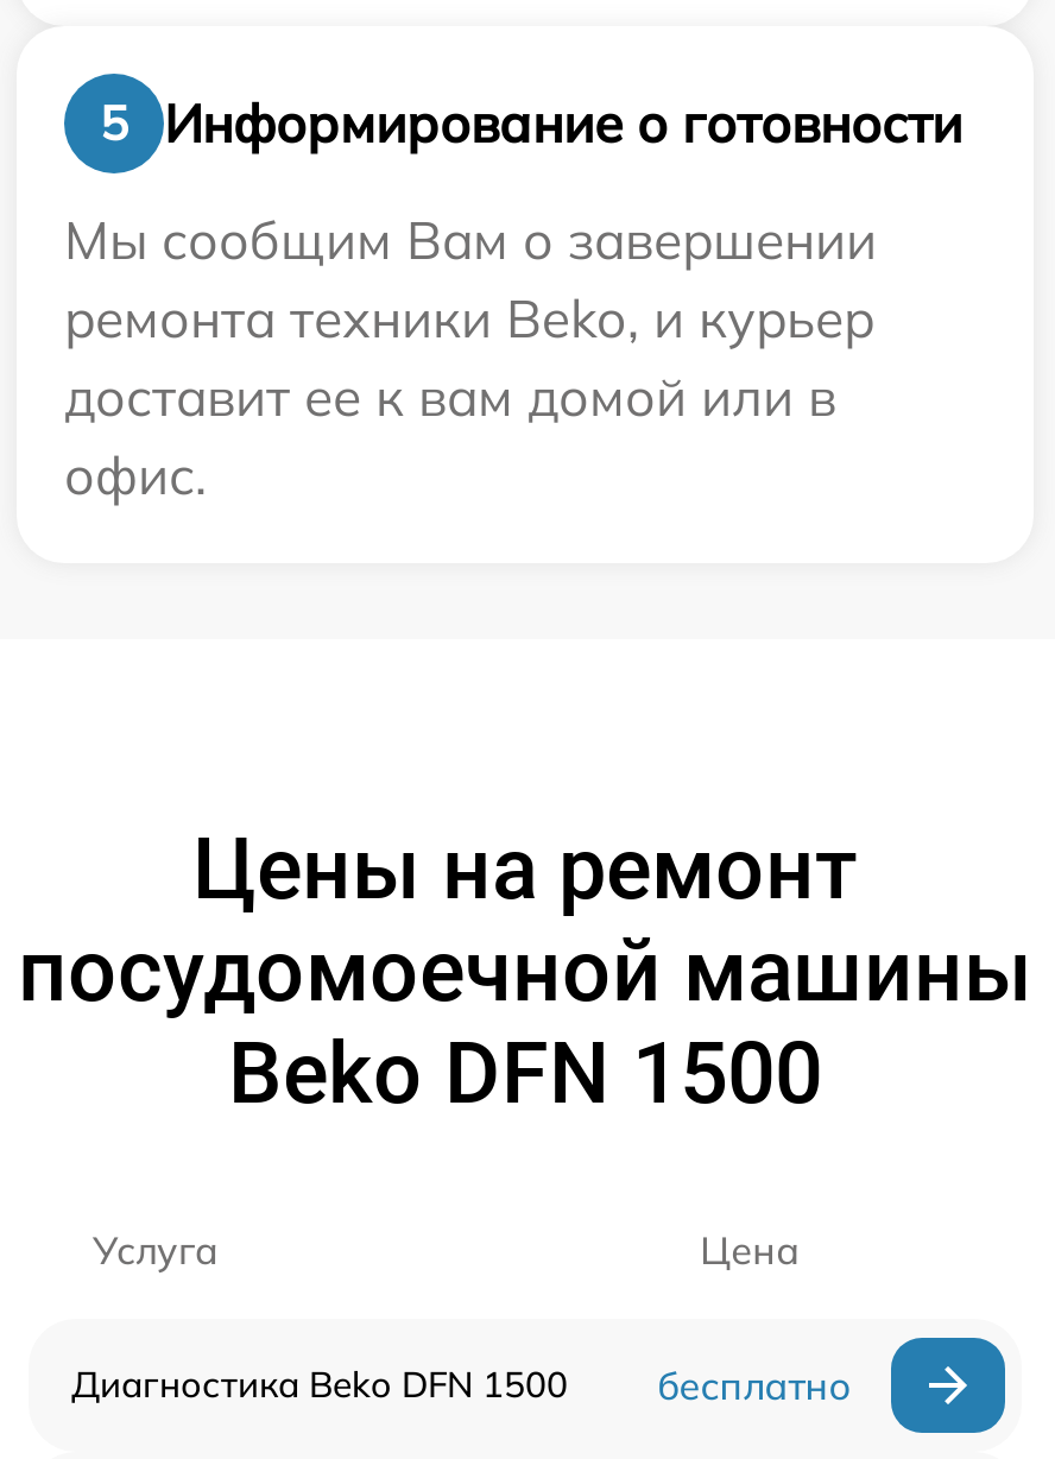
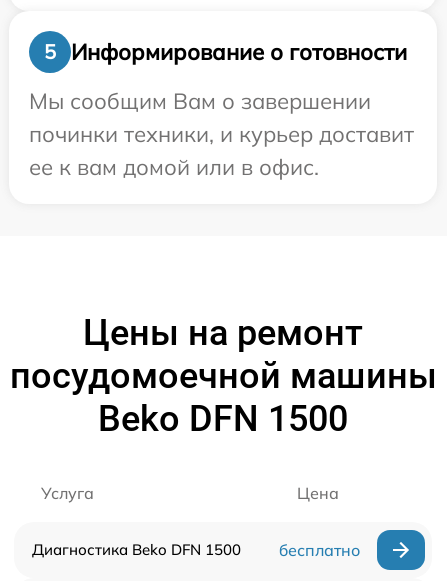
[64,285,874,509] ремонта техники Beko, и курьер | доставит ее к вам домой или в | офис. -> [29,120,414,181] починки техники, и курьер доставит | ее к вам домой или в офис.

